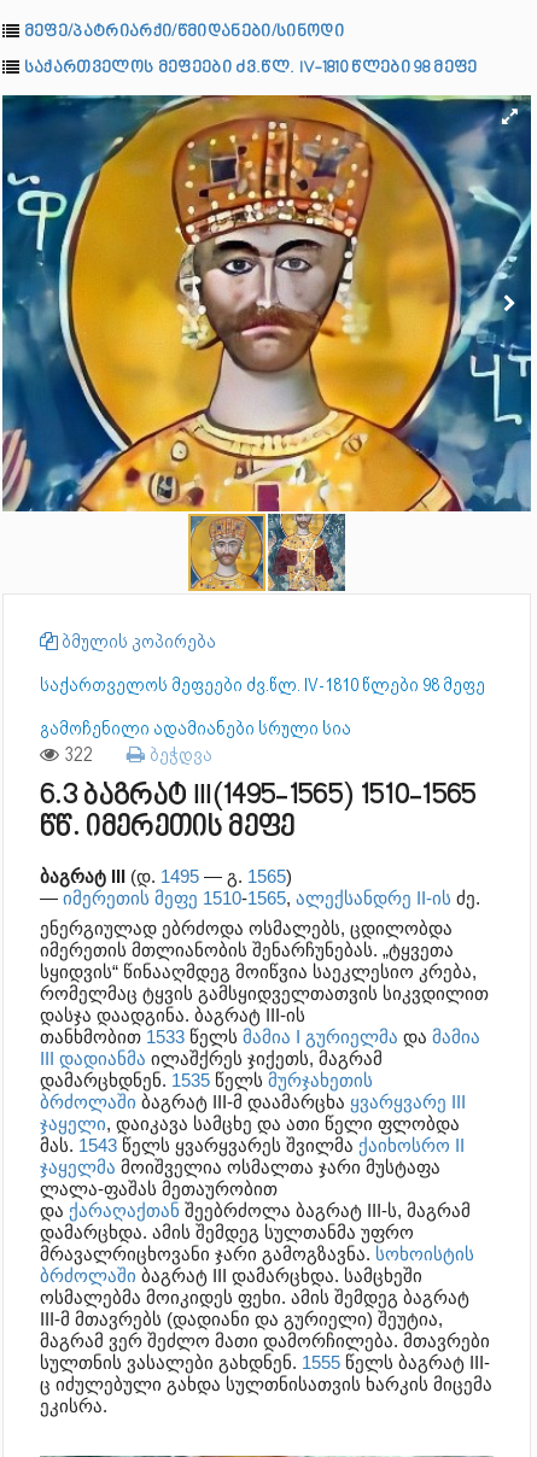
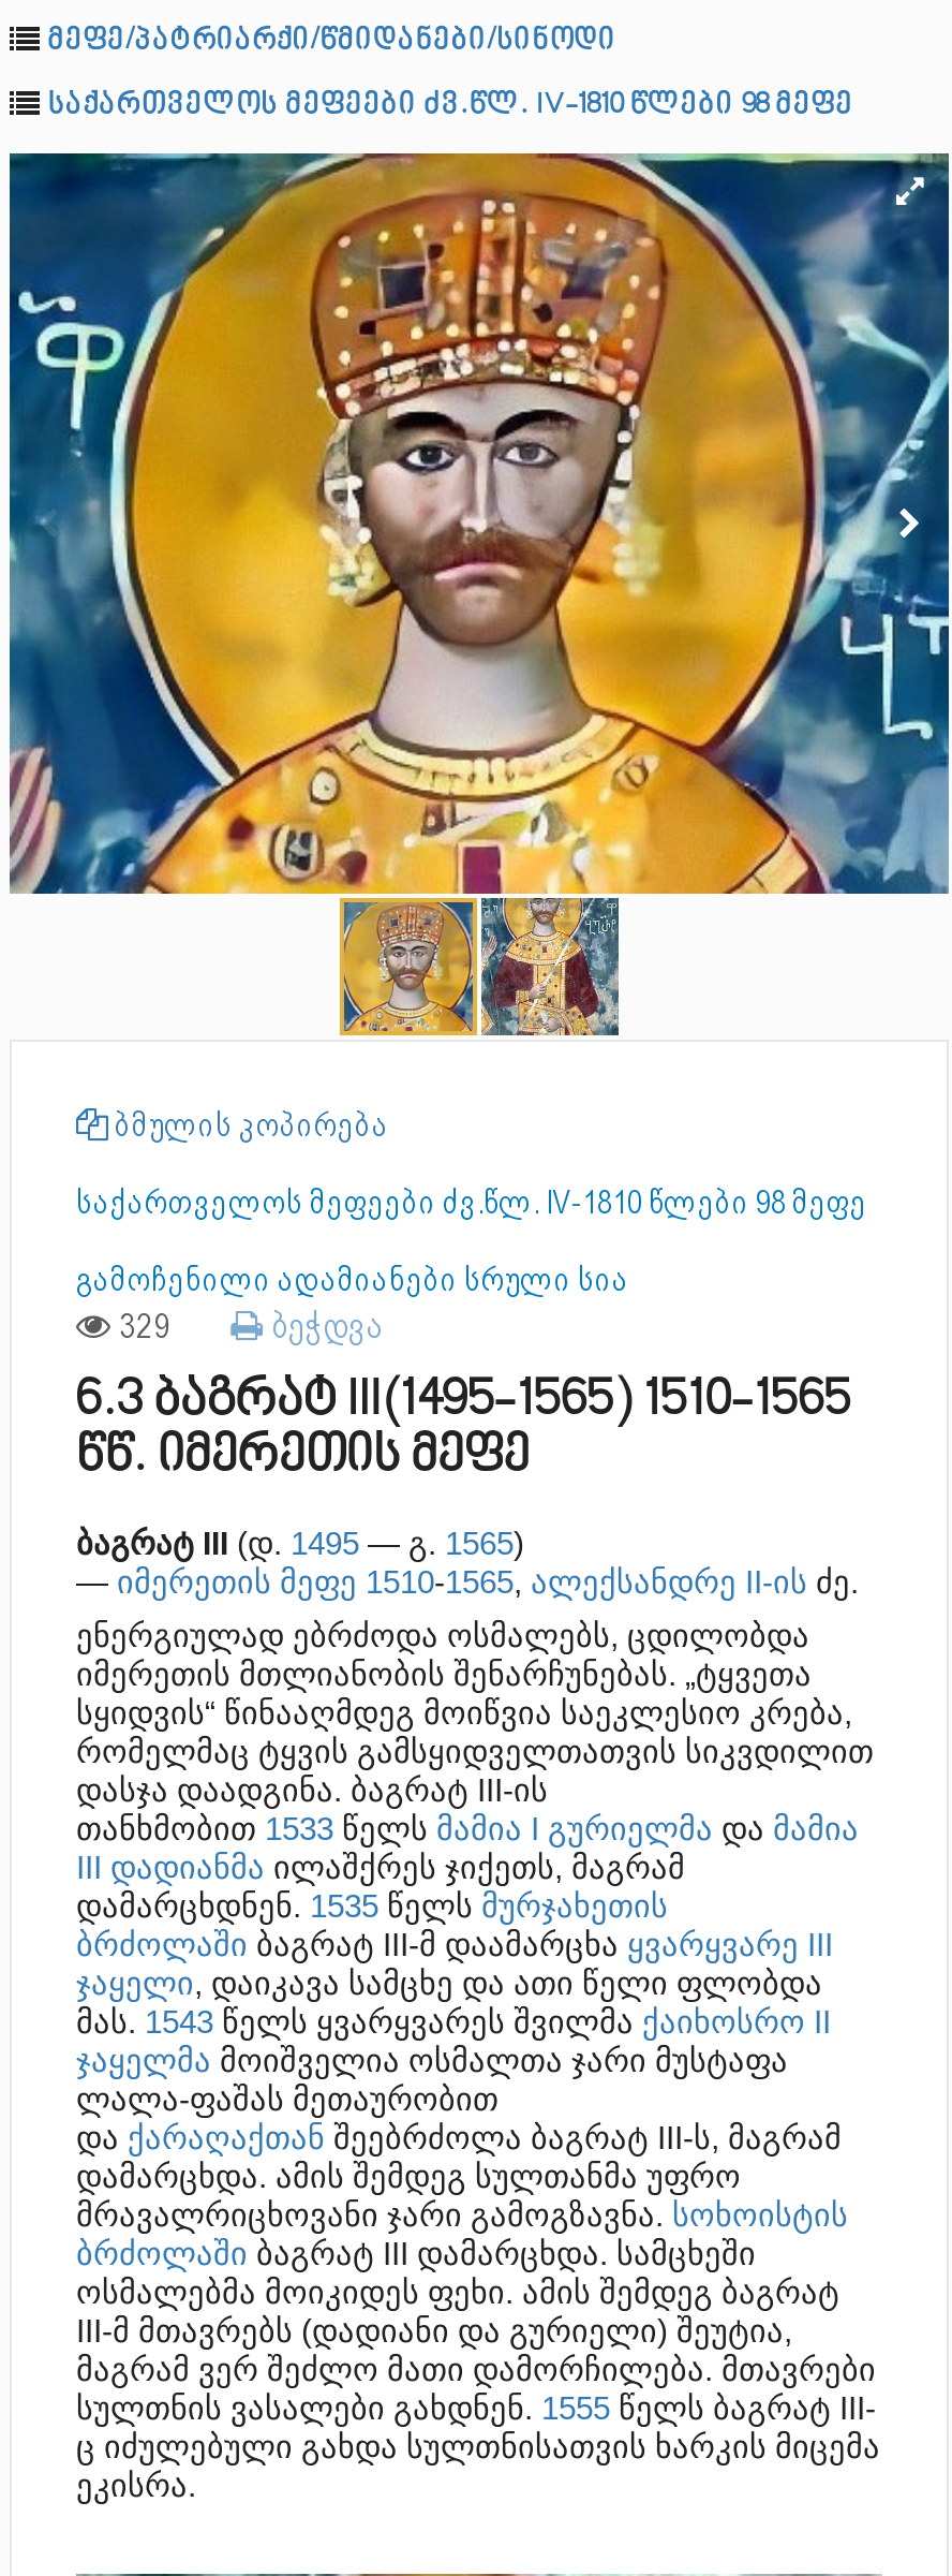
[59,743,212,766] 322 ბეჭდვა -> [110,1306,383,1346] 329 ბეჭდვა

